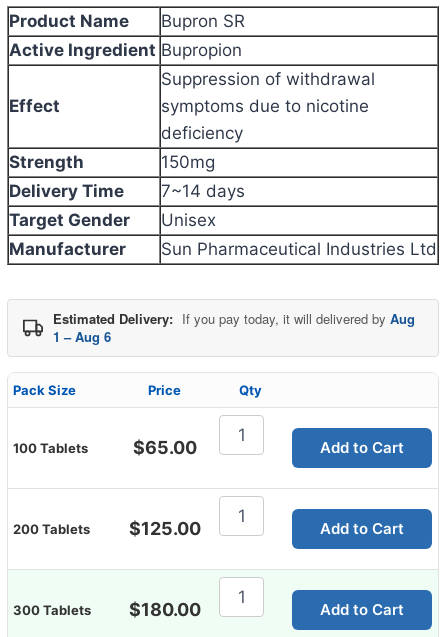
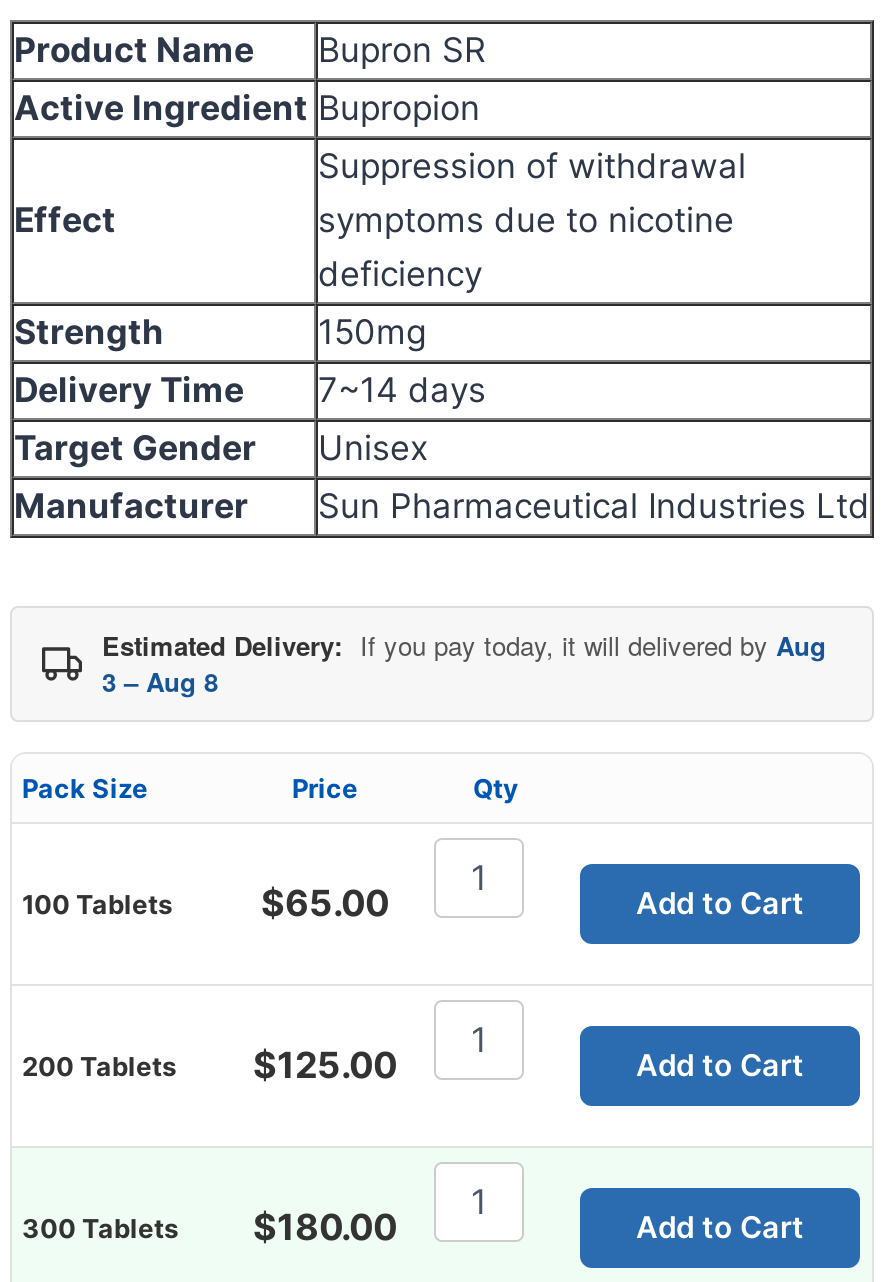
[53,327,111,346] 1 – Aug 6 -> [102,663,218,701] 3 – Aug 8

